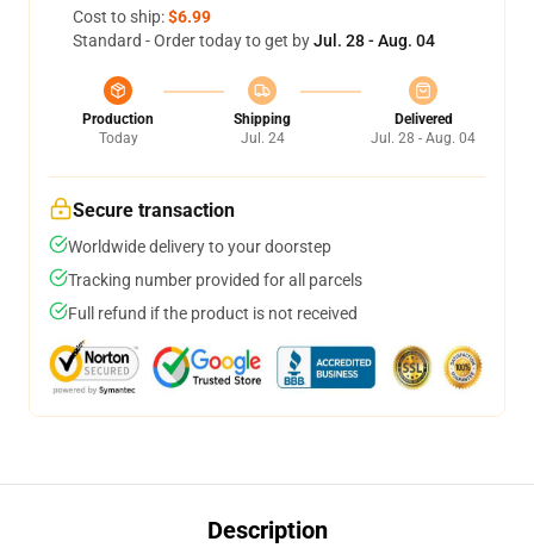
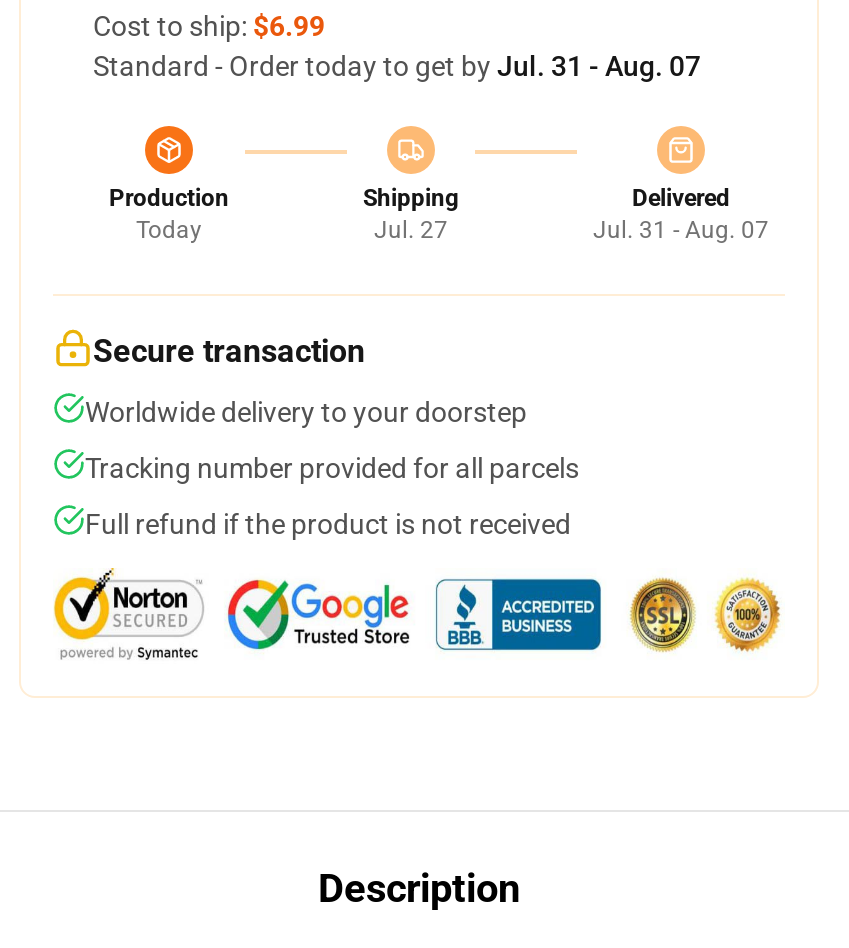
[73,31,435,50] Standard - Order today to get by Jul. 28 - Aug. 04 -> [93,50,701,82] Standard - Order today to get by Jul. 31 - Aug. 07
[240,130,284,147] Jul. 24 -> [374,216,448,244] Jul. 27
[371,130,476,147] Jul. 28 - Aug. 04 -> [593,216,769,244] Jul. 31 - Aug. 07

